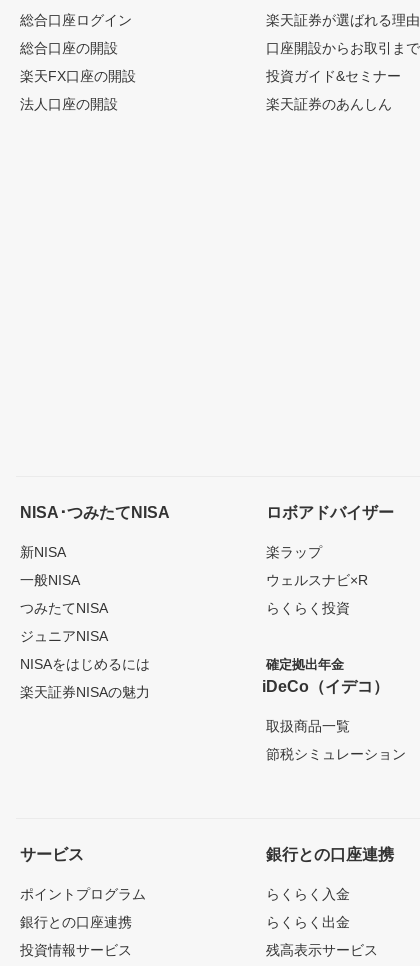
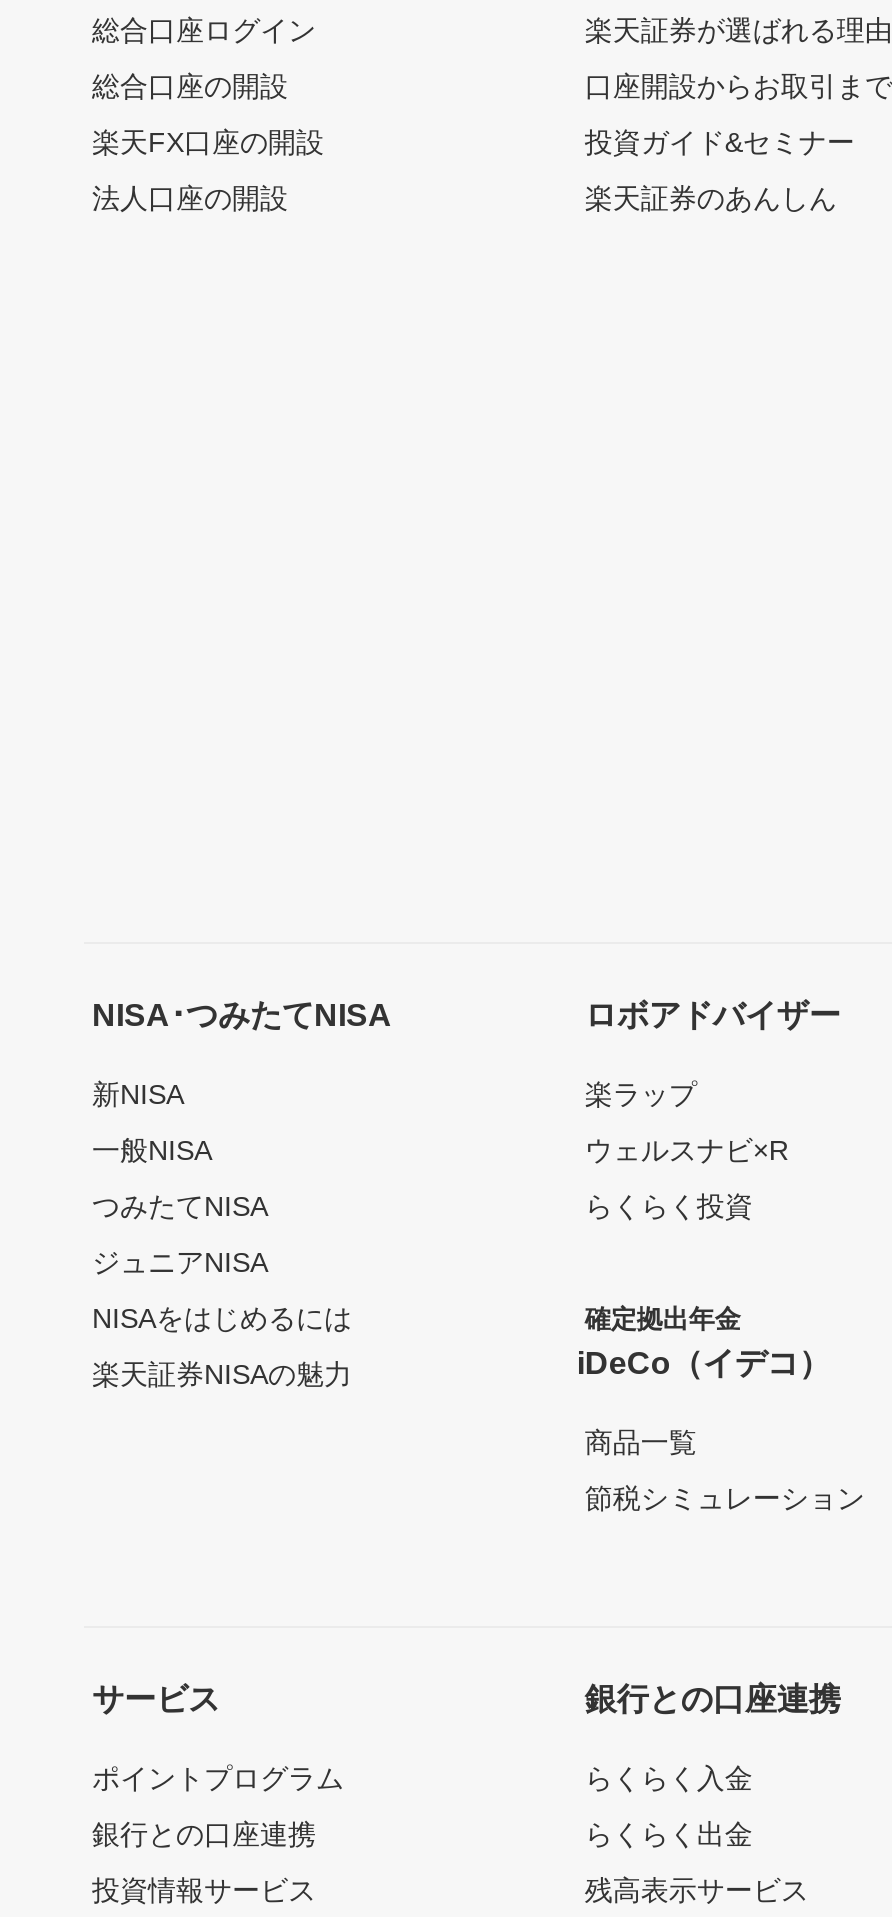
[266,718,350,734] 取扱商品一覧 -> [585,1426,697,1458] 商品一覧

